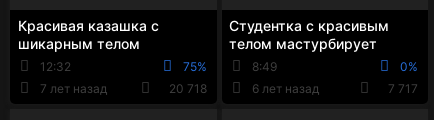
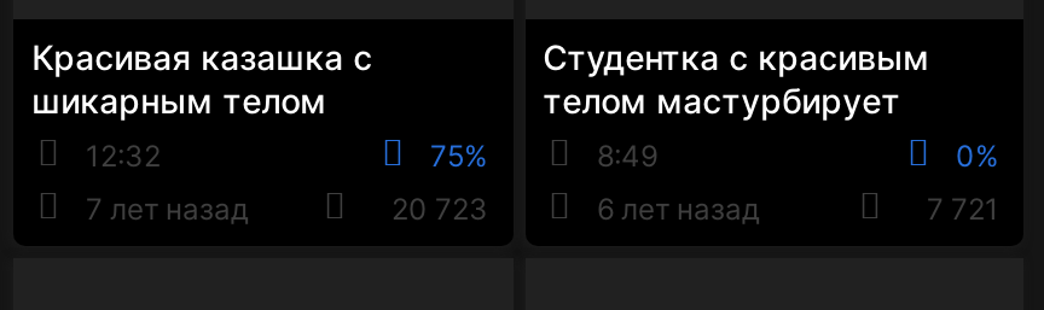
[168,81,206,96] 20 718 -> [391,190,488,226] 20 723
[388,81,418,96] 7 717 -> [927,190,999,226] 7 721

